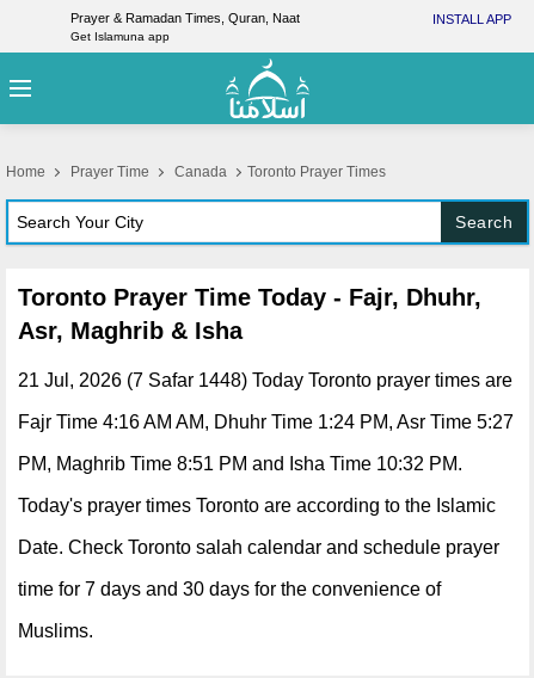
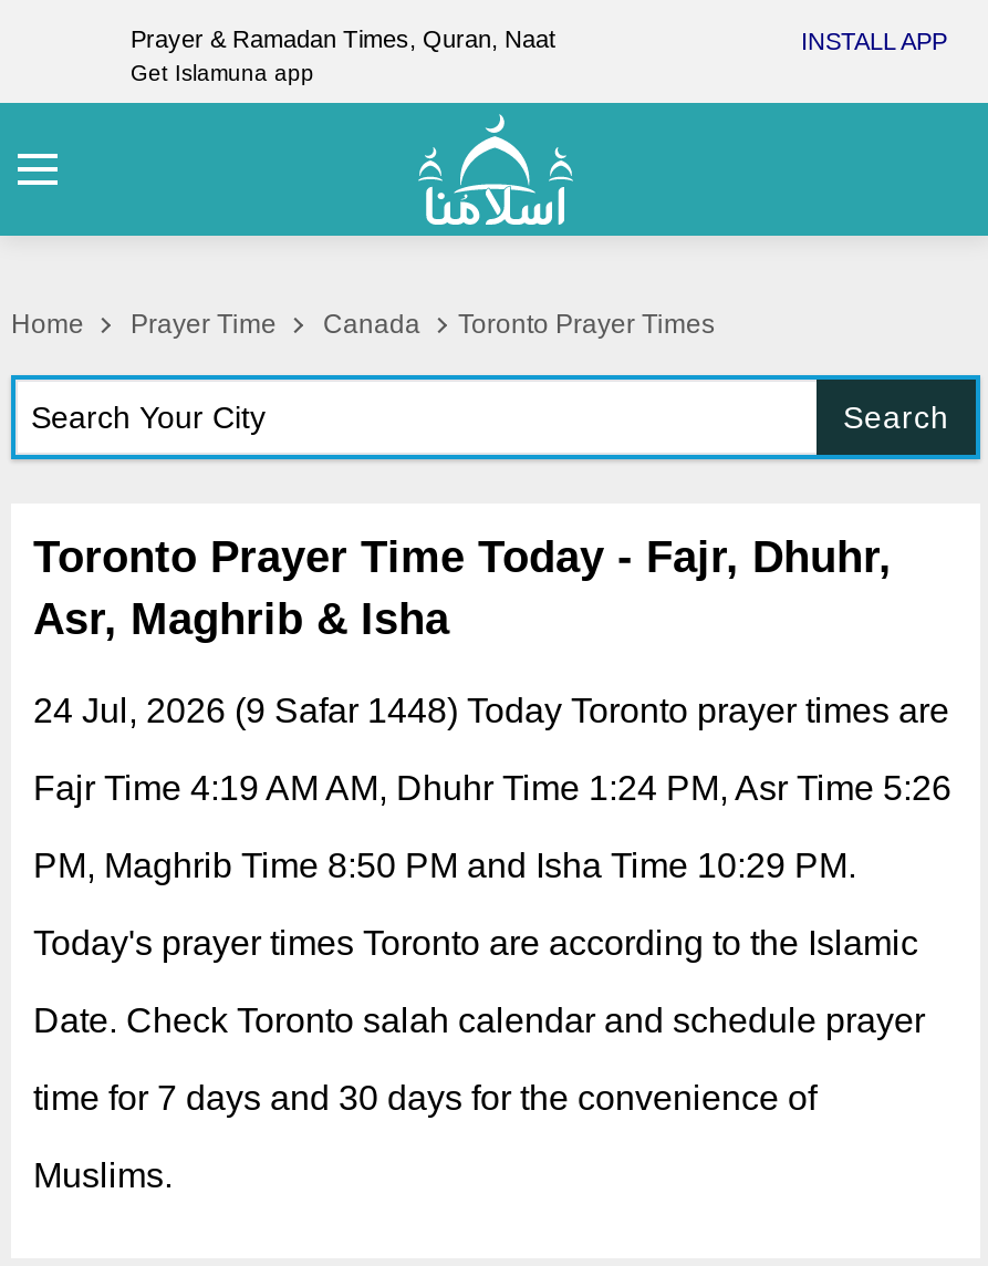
[18,370,512,390] 21 Jul, 2026 (7 Safar 1448) Today Toronto prayer times are -> [33,692,949,729] 24 Jul, 2026 (9 Safar 1448) Today Toronto prayer times are
[18,412,514,432] Fajr Time 4:16 AM AM, Dhuhr Time 1:24 PM, Asr Time 5:27 -> [33,769,951,807] Fajr Time 4:19 AM AM, Dhuhr Time 1:24 PM, Asr Time 5:26
[18,454,462,474] PM, Maghrib Time 8:51 PM and Isha Time 10:32 PM. -> [33,847,856,884] PM, Maghrib Time 8:50 PM and Isha Time 10:29 PM.

